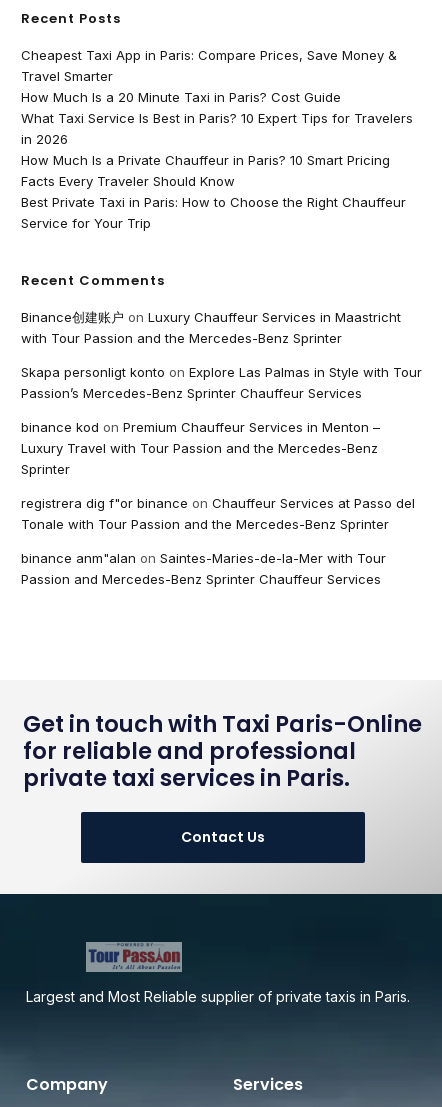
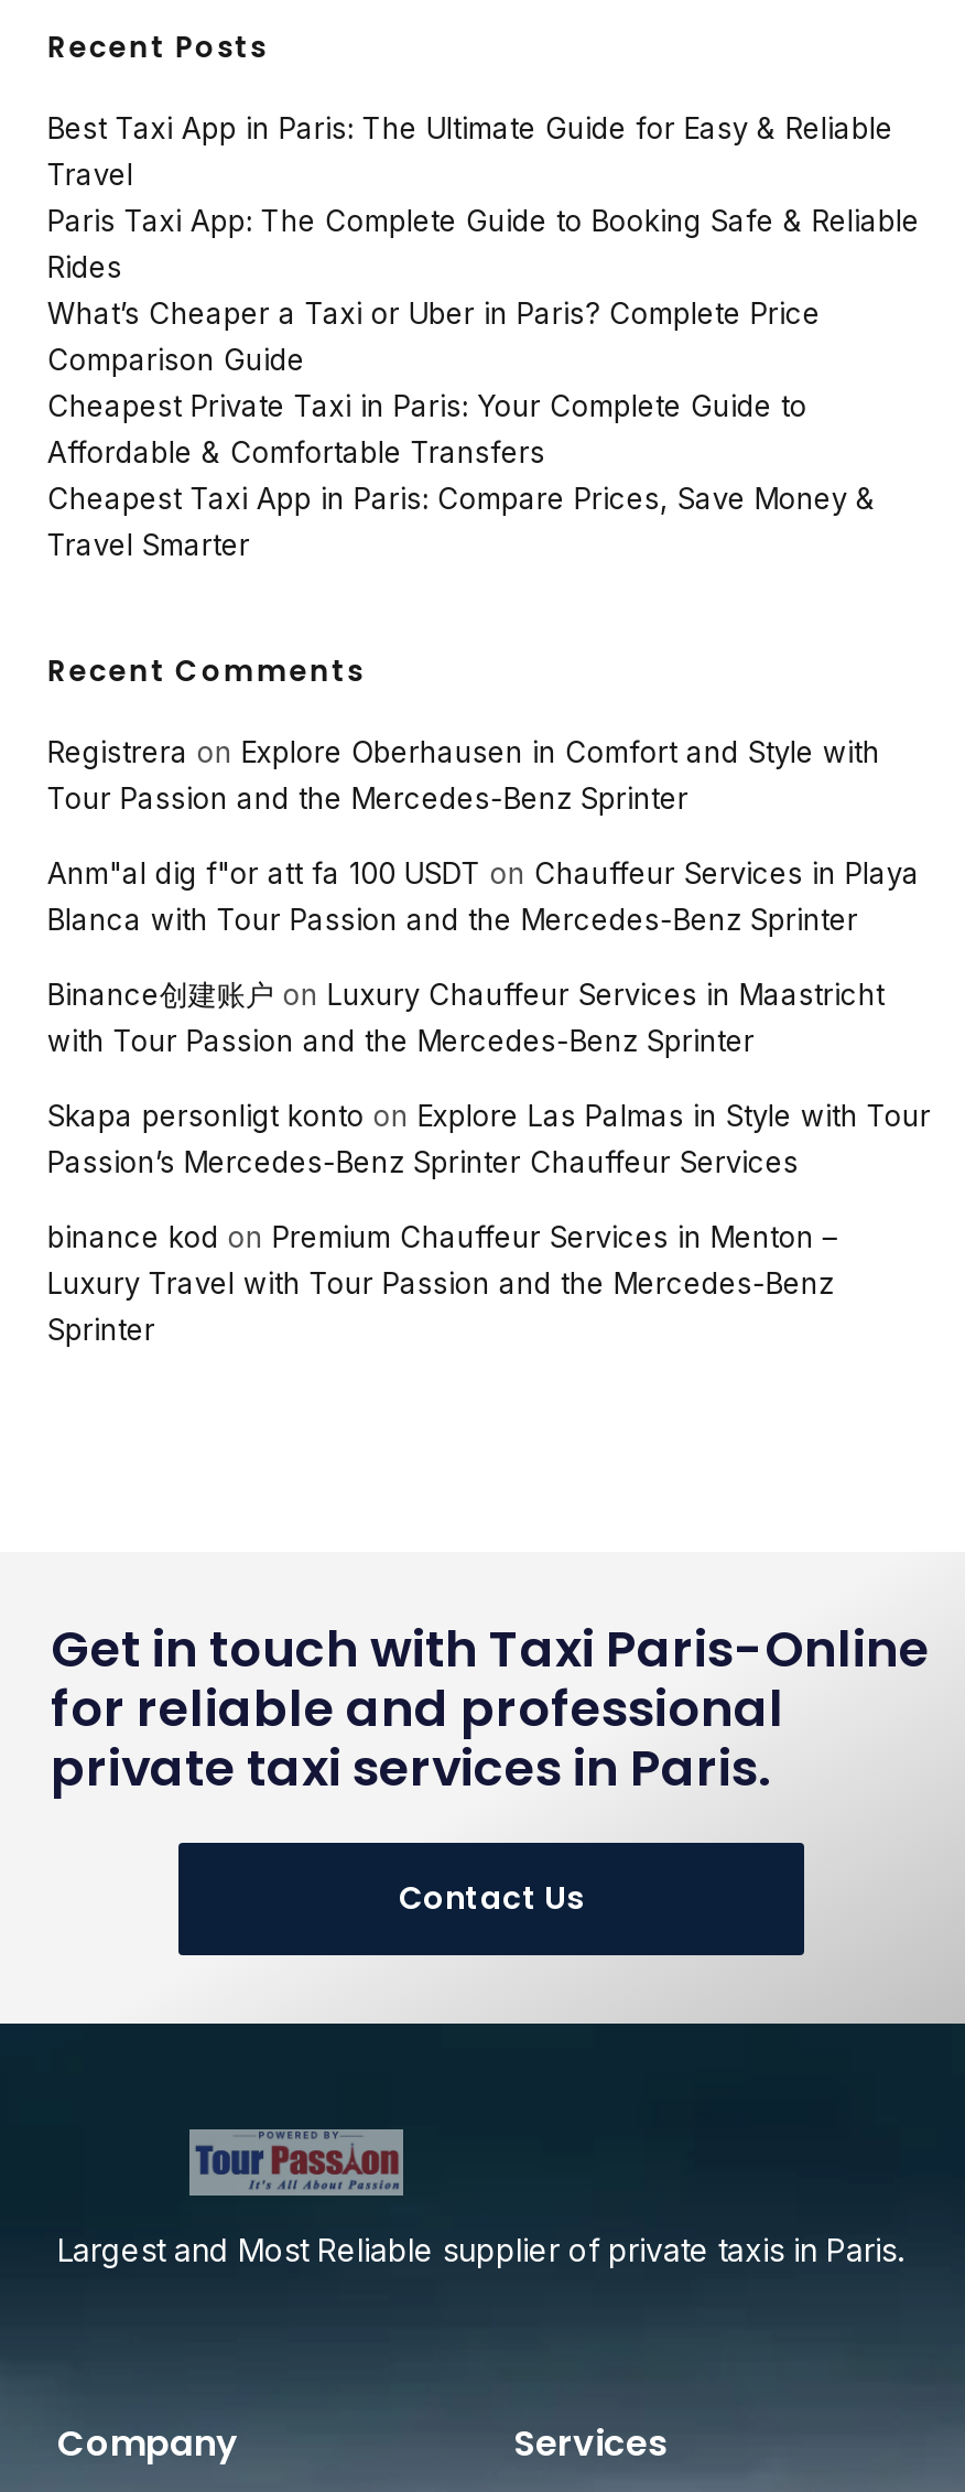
none -> [47,110,920,470] Best Taxi App in Paris: The Ultimate Guide for Easy & Reliable | Travel | Paris Taxi App: The Complete Guide to Booking Safe & Reliable | Rides | What’s Cheaper a Taxi or Uber in Paris? Complete Price | Comparison Guide | Cheapest Private Taxi in Paris: Your Complete Guide to | Affordable & Comfortable Transfers
moved [21,47,397,84] -> [47,481,876,562]: Cheapest Taxi App in Paris: Compare Prices, Save Money & | Travel Smarter
[21,89,413,231] How Much Is a 20 Minute Taxi in Paris? Cost Guide | What Taxi Service Is Best in Paris? 10 Expert Tips for Travelers | in 2026 | How Much Is a Private Chauffeur in Paris? 10 Smart Pricing | Facts Every Traveler Should Know | Best Private Taxi in Paris: How to Choose the Right Chauffeur | Service for Your Trip -> none
none -> [47,734,920,937] Registrera on Explore Oberhausen in Comfort and Style with | Tour Passion and the Mercedes-Benz Sprinter | Anm"al dig f"or att fa 100 USDT on Chauffeur Services in Playa | Blanca with Tour Passion and the Mercedes-Benz Sprinter
moved [21,309,422,477] -> [47,977,931,1347]: Binance创建账户on Luxury Chauffeur Services in Maastricht | with Tour Passion and the Mercedes-Benz Sprinter | Skapa personligt konto on Explore Las Palmas in Style with Tour | Passion’s Mercedes-Benz Sprinter Chauffeur Services | binance kod on Premium Chauffeur Services in Menton – | Luxury Travel with Tour Passion and the Mercedes-Benz | Sprinter
[21,495,415,587] registrera dig f"or binance on Chauffeur Services at Passo del | Tonale with Tour Passion and the Mercedes-Benz Sprinter | binance anm"alan on Saintes-Maries-de-la-Mer with Tour | Passion and Mercedes-Benz Sprinter Chauffeur Services -> none

